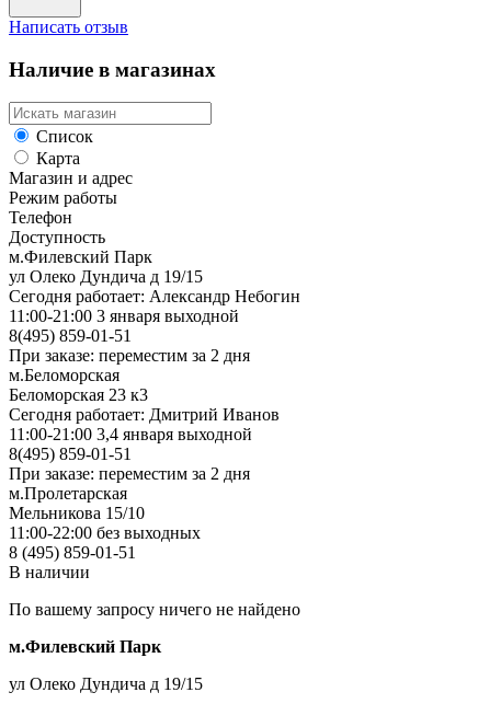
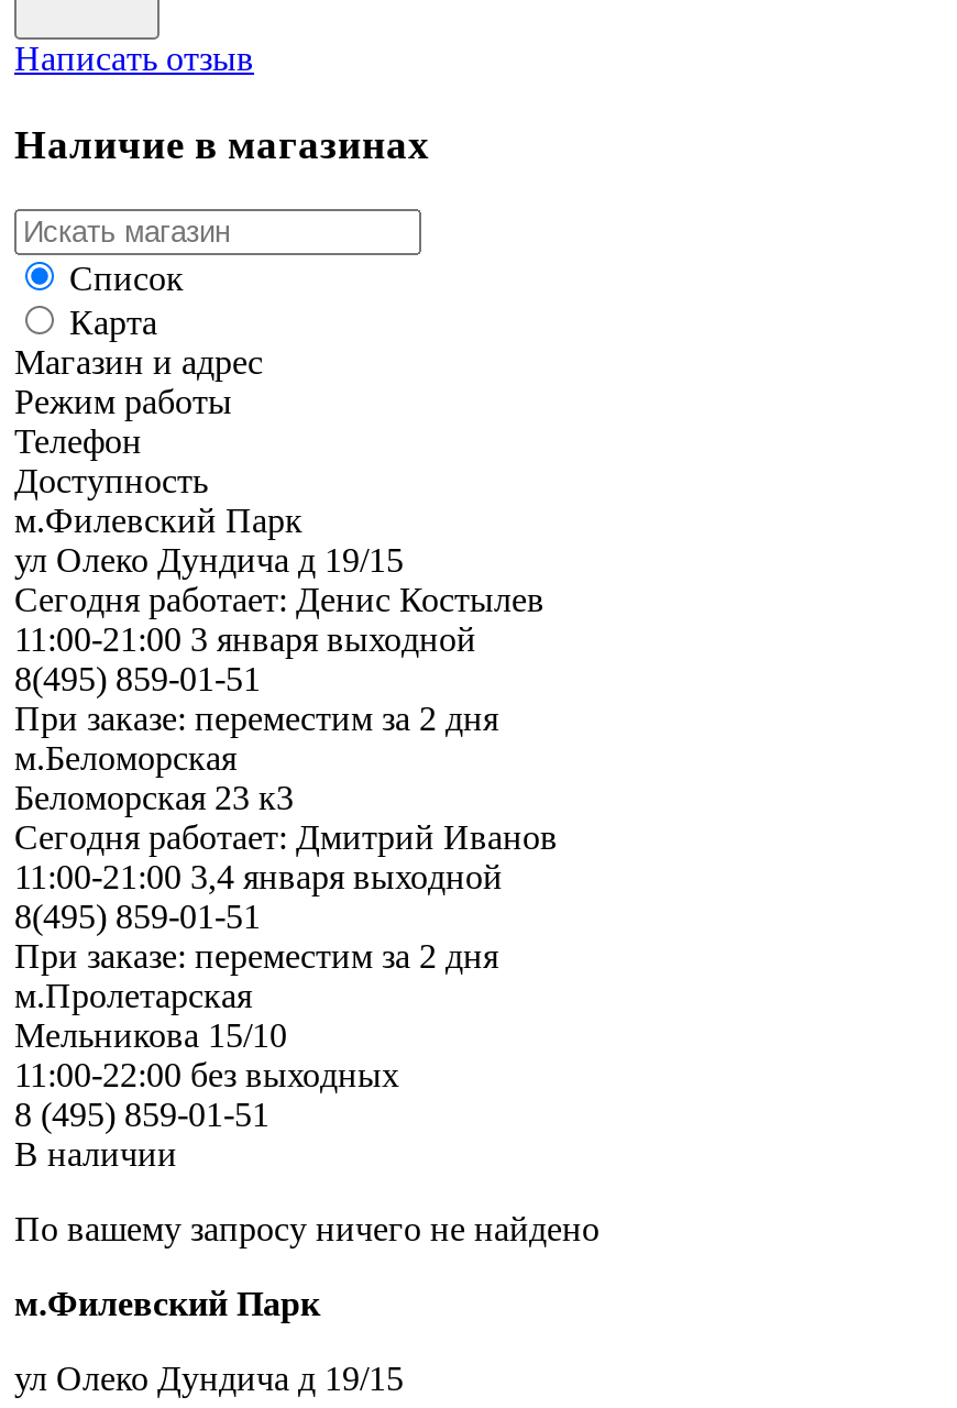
[9,287,300,306] Сегодня работает: Александр Небогин -> [14,581,544,619] Сегодня работает: Денис Костылев

